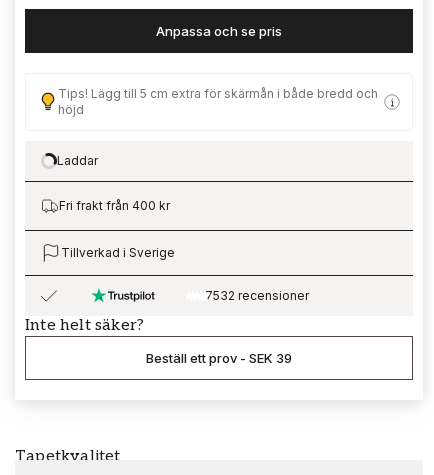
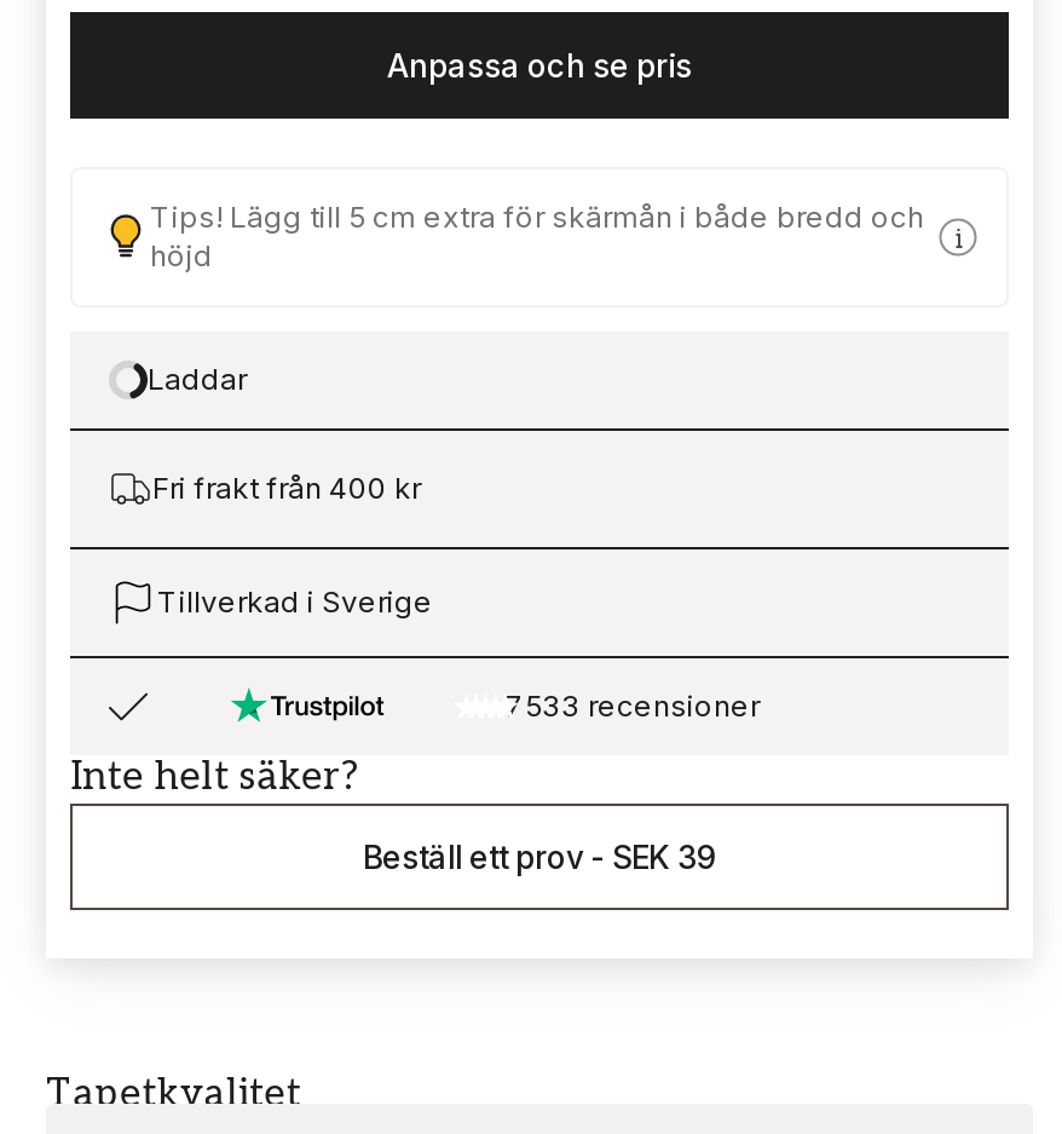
[205,288,309,303] 7532 recensioner -> [506,687,760,724] 7533 recensioner

